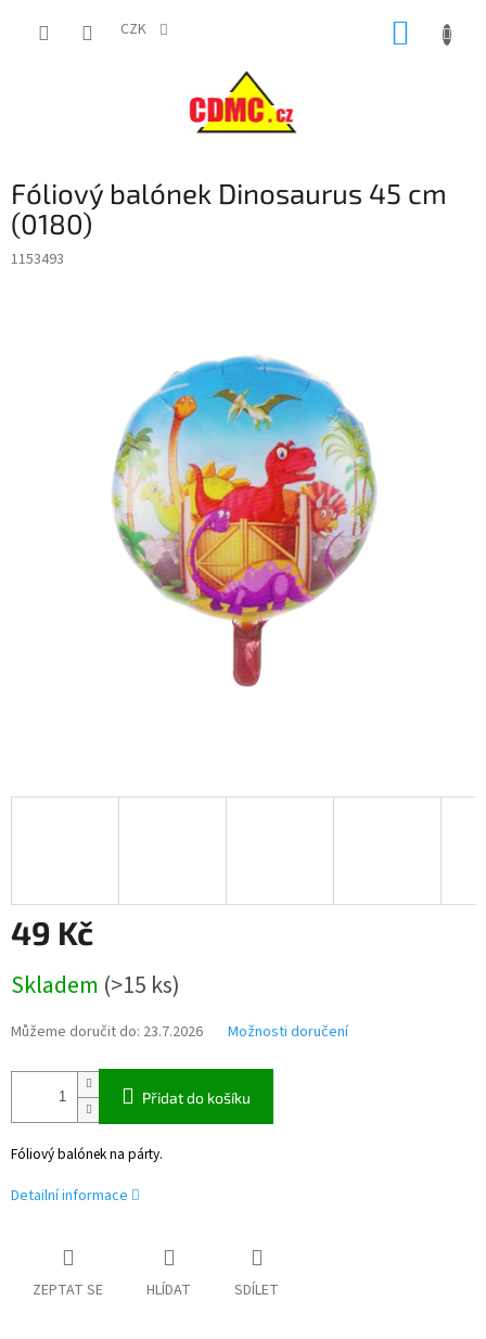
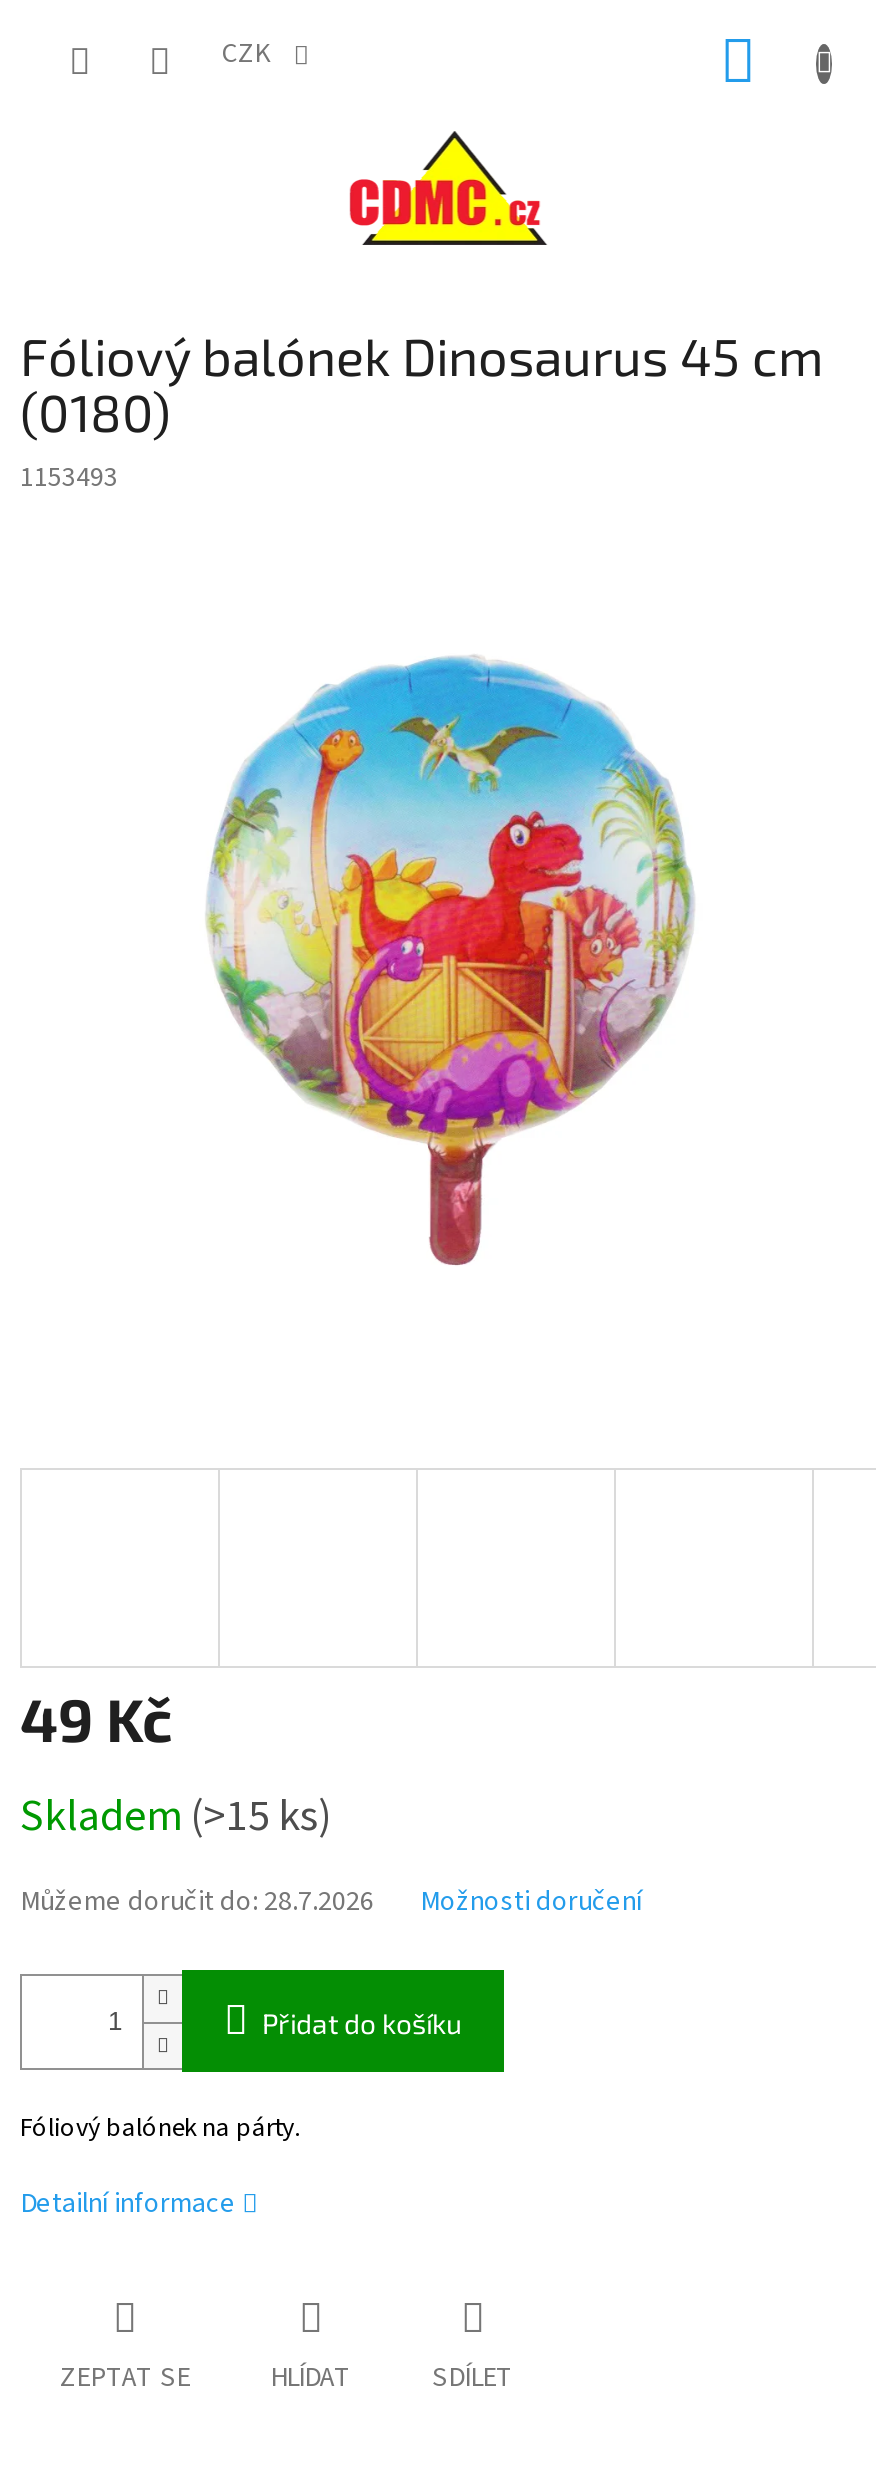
[11,1022,203,1043] Můžeme doručit do: 23.7.2026 -> [20,1883,374,1923] Můžeme doručit do: 28.7.2026

